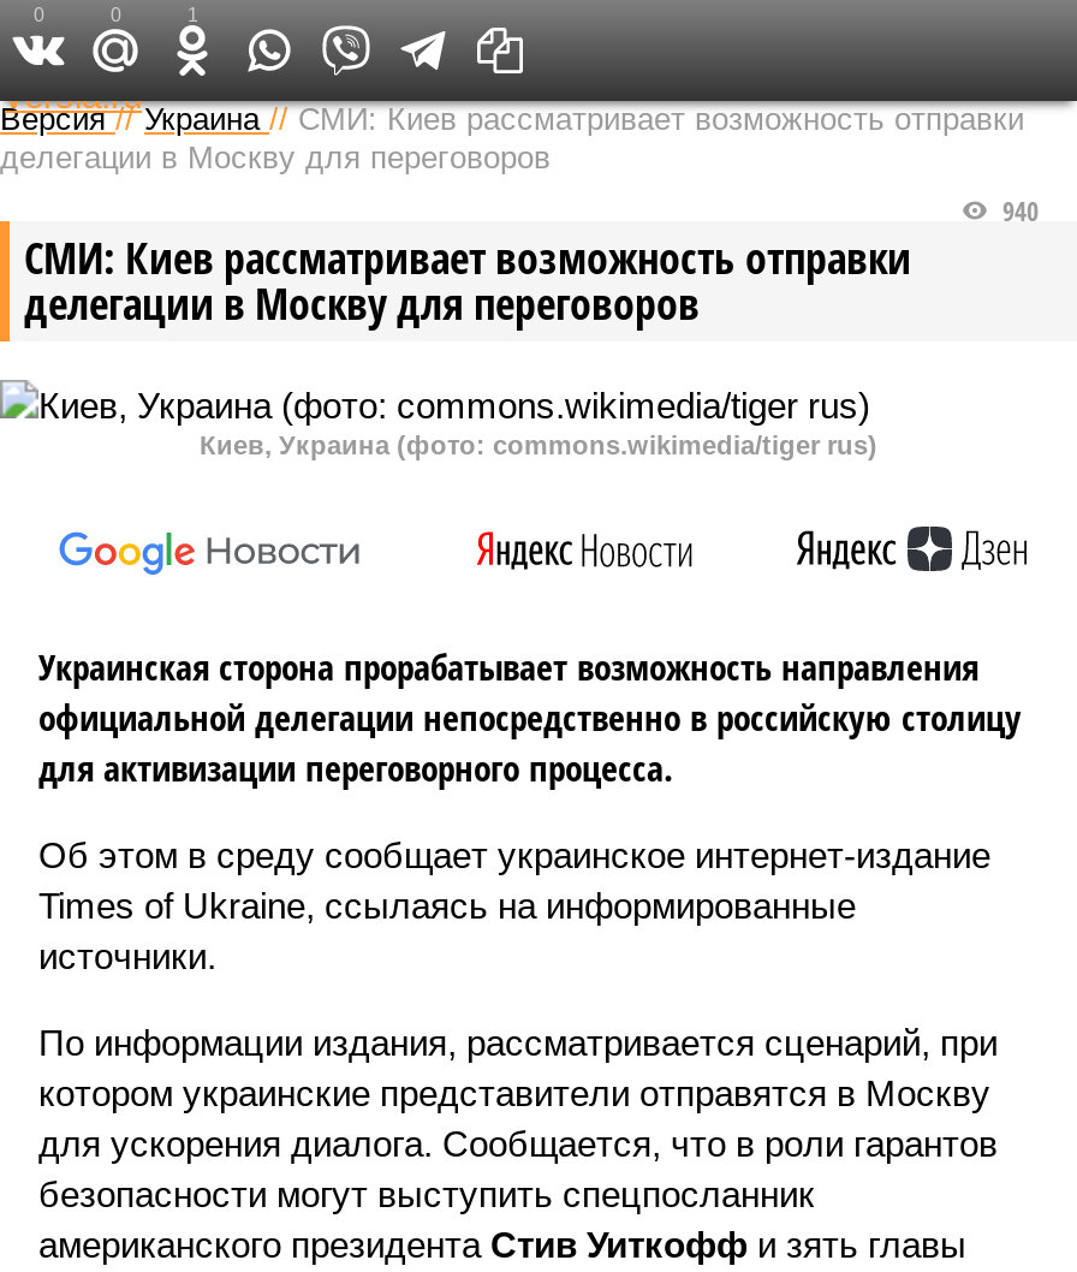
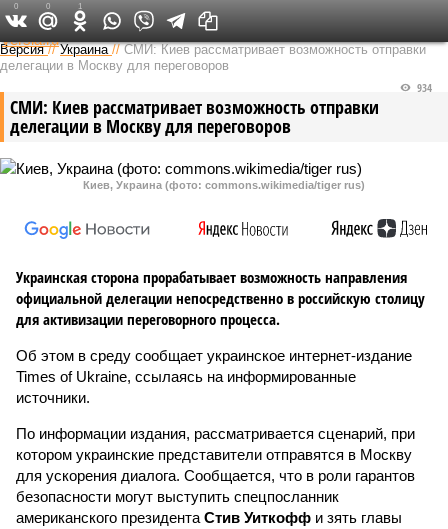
[995,192,1039,228] 940 -> [414,80,432,95] 934

